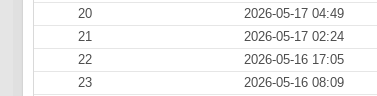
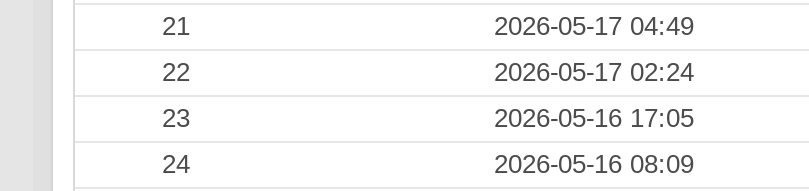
[77,6,91,21] 20 -> [162,11,190,41] 21
[77,29,91,44] 21 -> [162,57,190,87] 22
[77,52,91,67] 22 -> [162,103,190,133] 23
[77,75,91,90] 23 -> [162,149,190,179] 24

